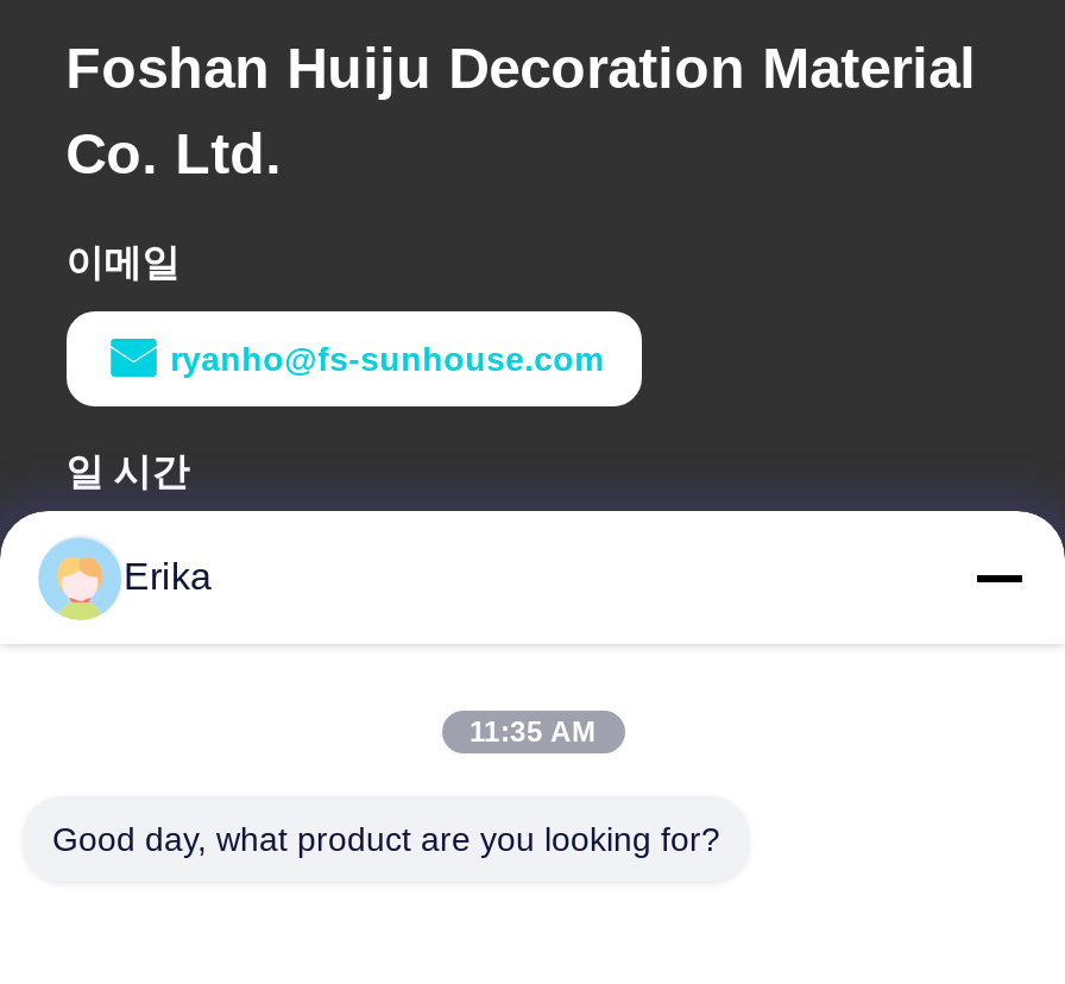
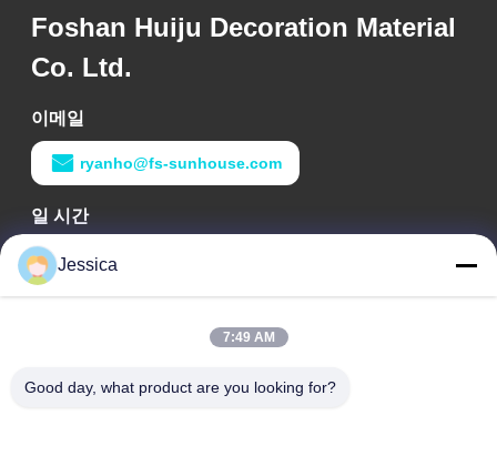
[124,556,212,597] Erika -> [58,255,118,274] Jessica
[470,715,595,749] 11:35 AM -> [222,330,275,345] 7:49 AM

